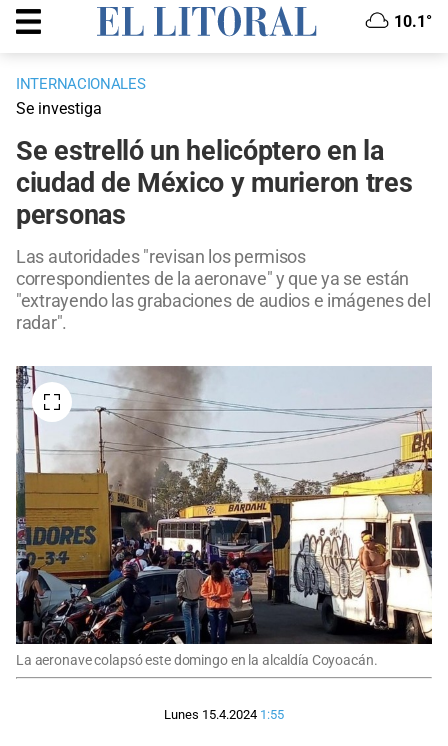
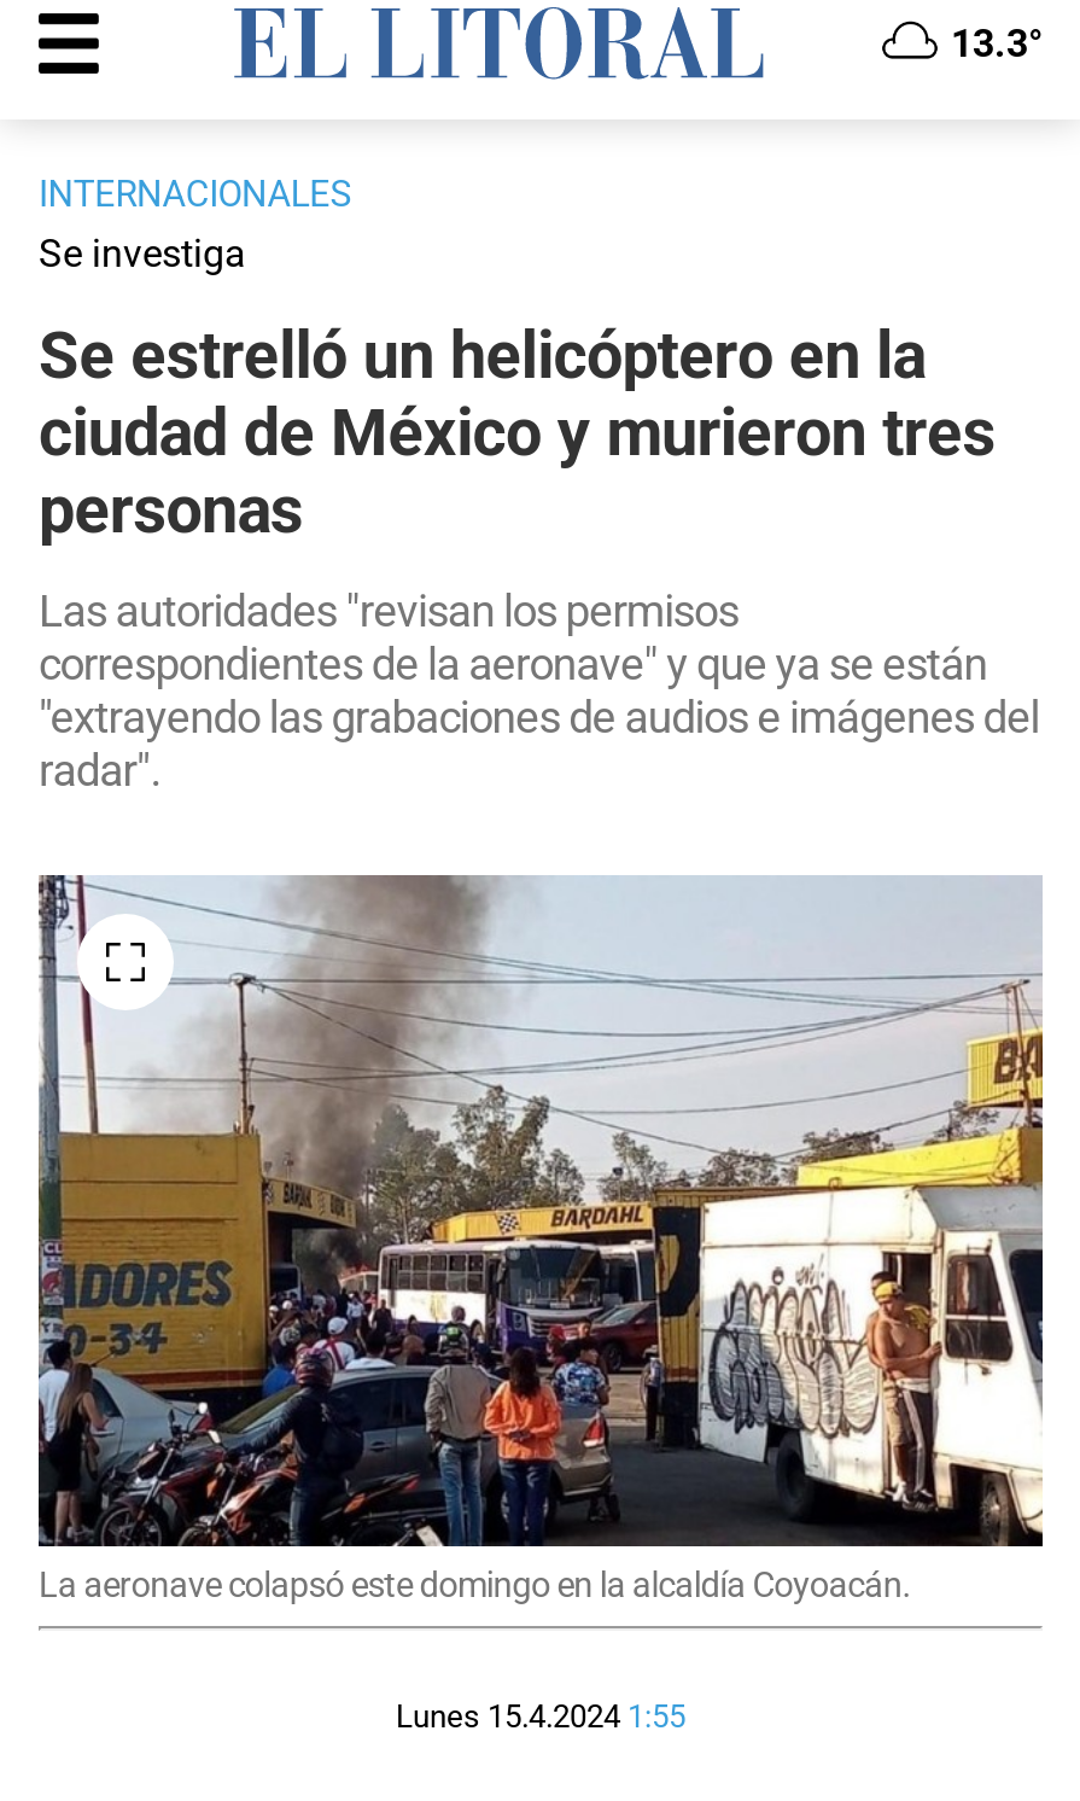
[394,11,432,30] 10.1° -> [951,19,1043,65] 13.3°

